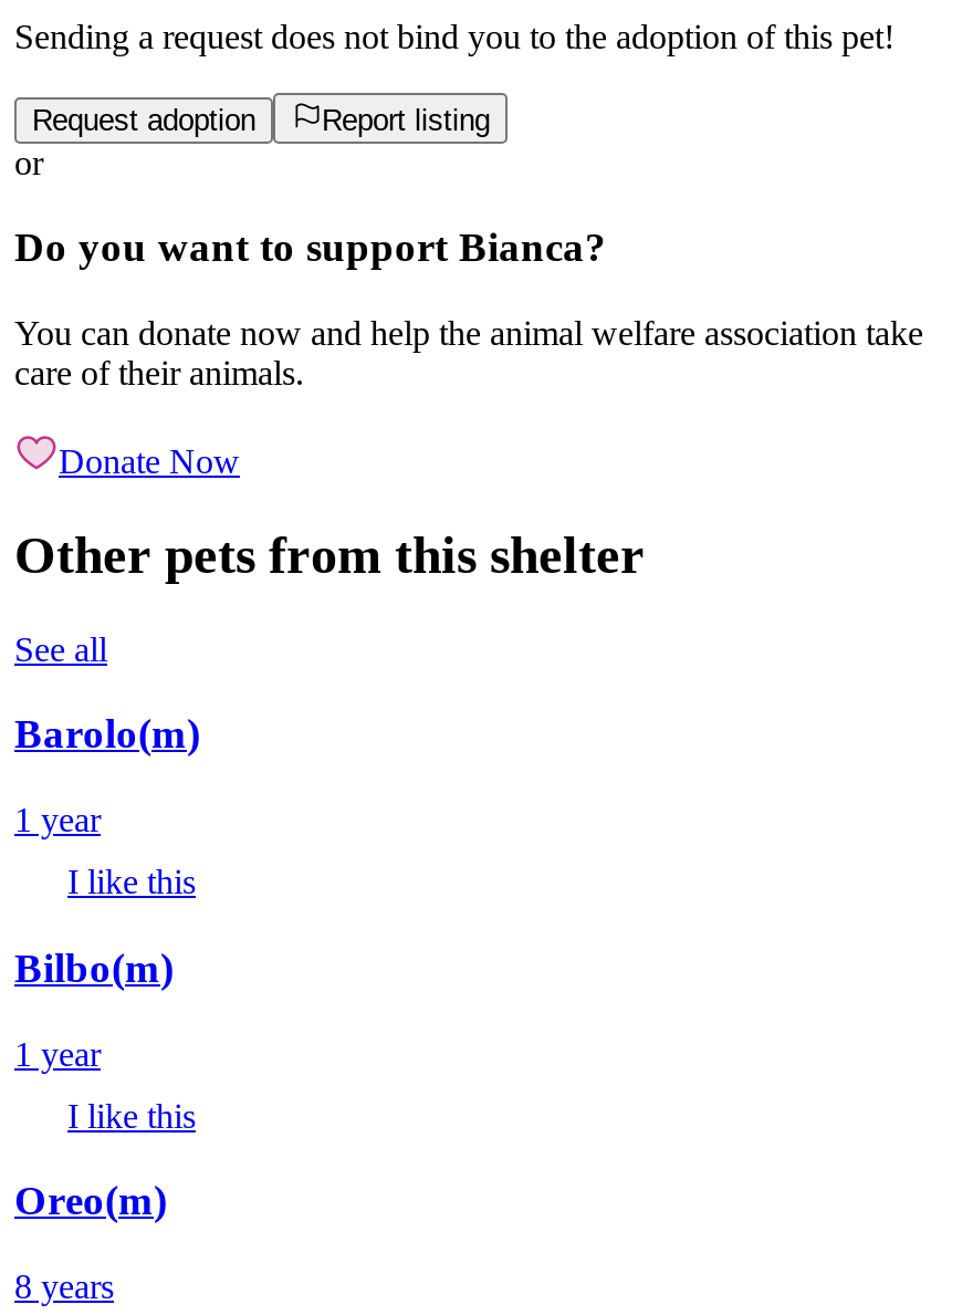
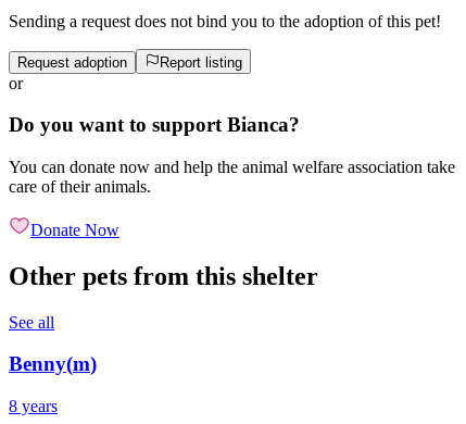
[14,711,200,1224] Barolo(m) | 1 year | I like this | Bilbo(m) | 1 year | I like this | Oreo(m) -> [9,353,97,376] Benny(m)

